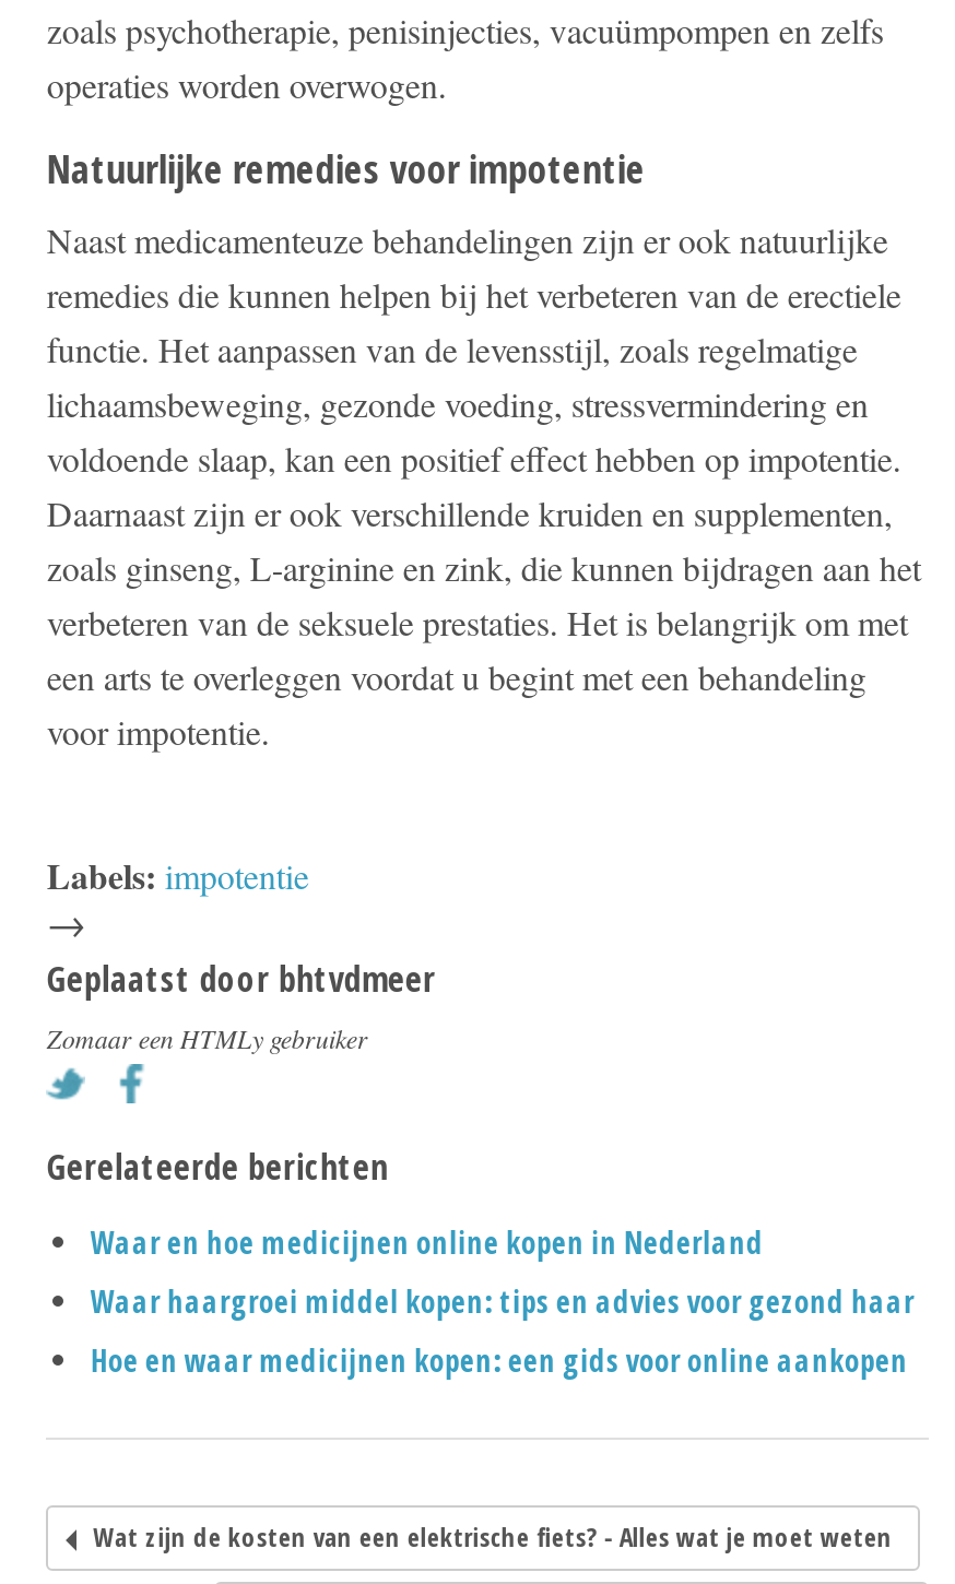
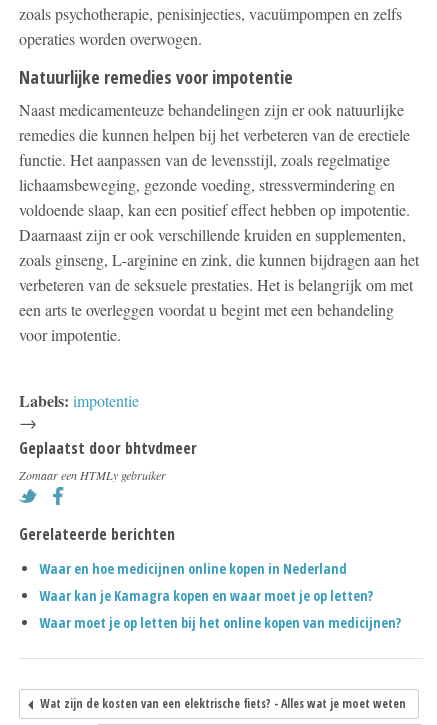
[90,1281,914,1381] Waar haargroei middel kopen: tips en advies voor gezond haar | Hoe en waar medicijnen kopen: een gids voor online aankopen -> [39,586,401,632] Waar kan je Kamagra kopen en waar moet je op letten? | Waar moet je op letten bij het online kopen van medicijnen?

